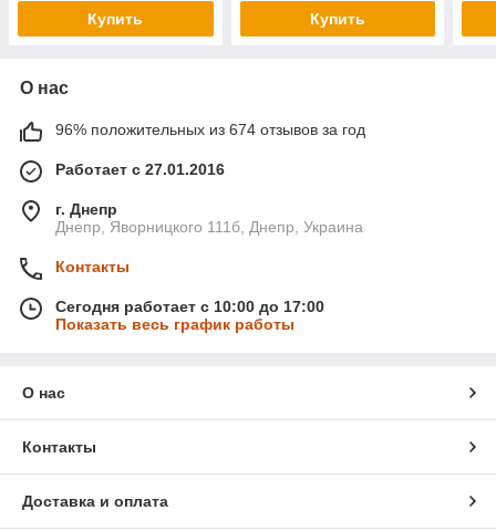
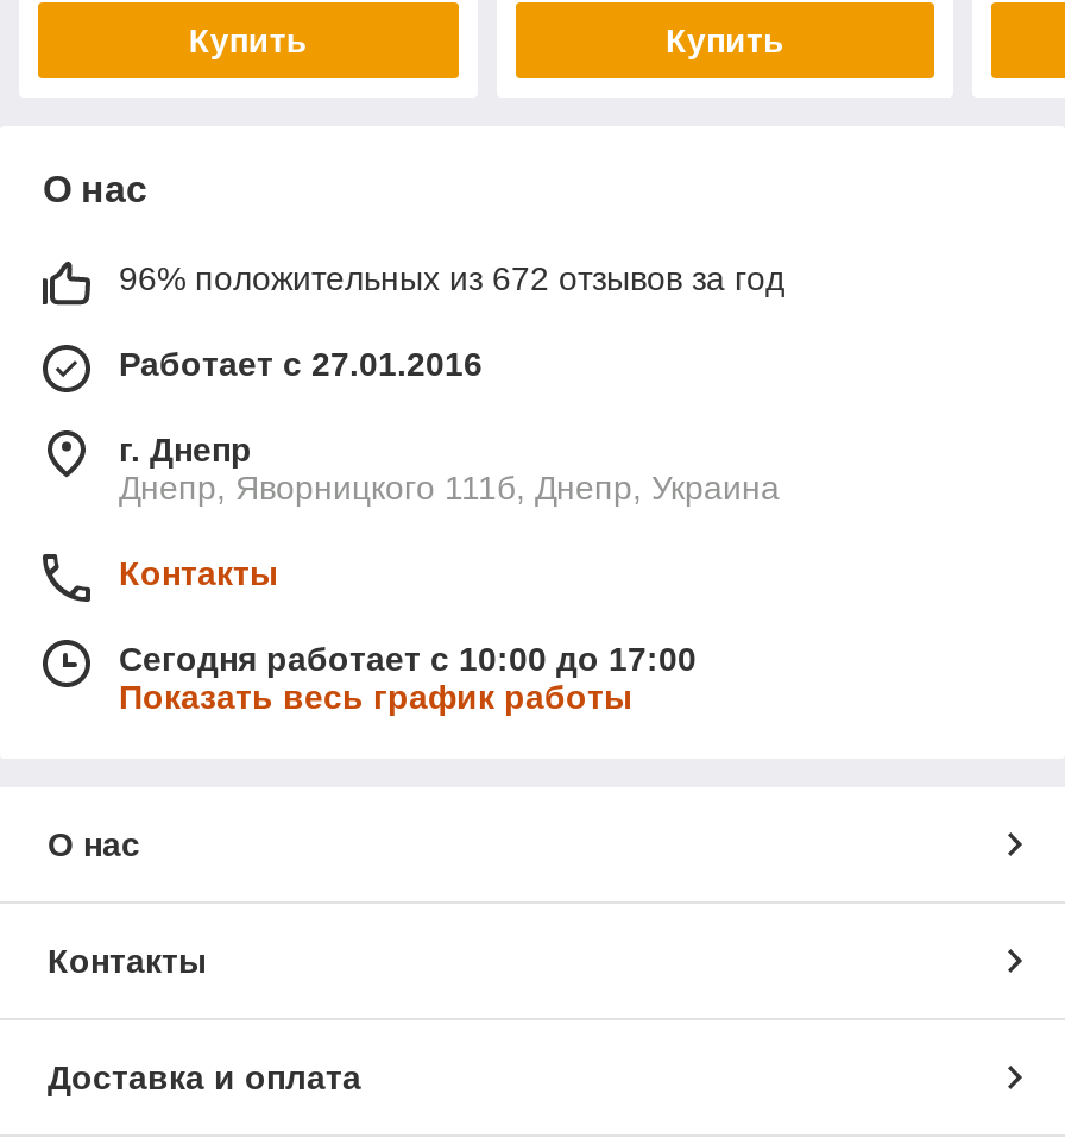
[55,120,365,138] 96% положительных из 674 отзывов за год -> [119,259,784,297] 96% положительных из 672 отзывов за год

